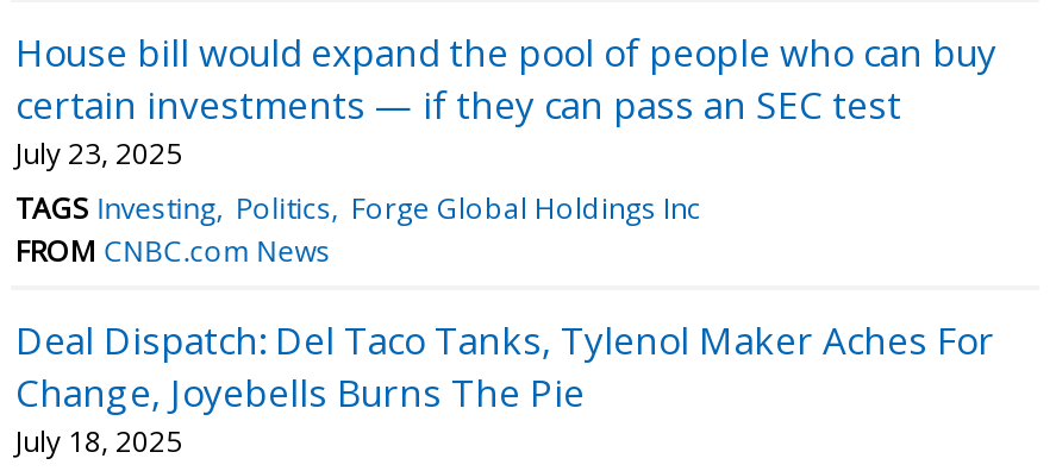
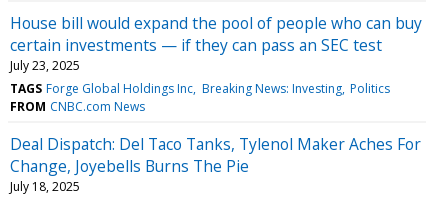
[15,187,701,228] TAGS Investing Politics Forge Global Holdings Inc -> [10,80,390,97] TAGS Forge Global Holdings Inc Breaking News: Investing Politics

